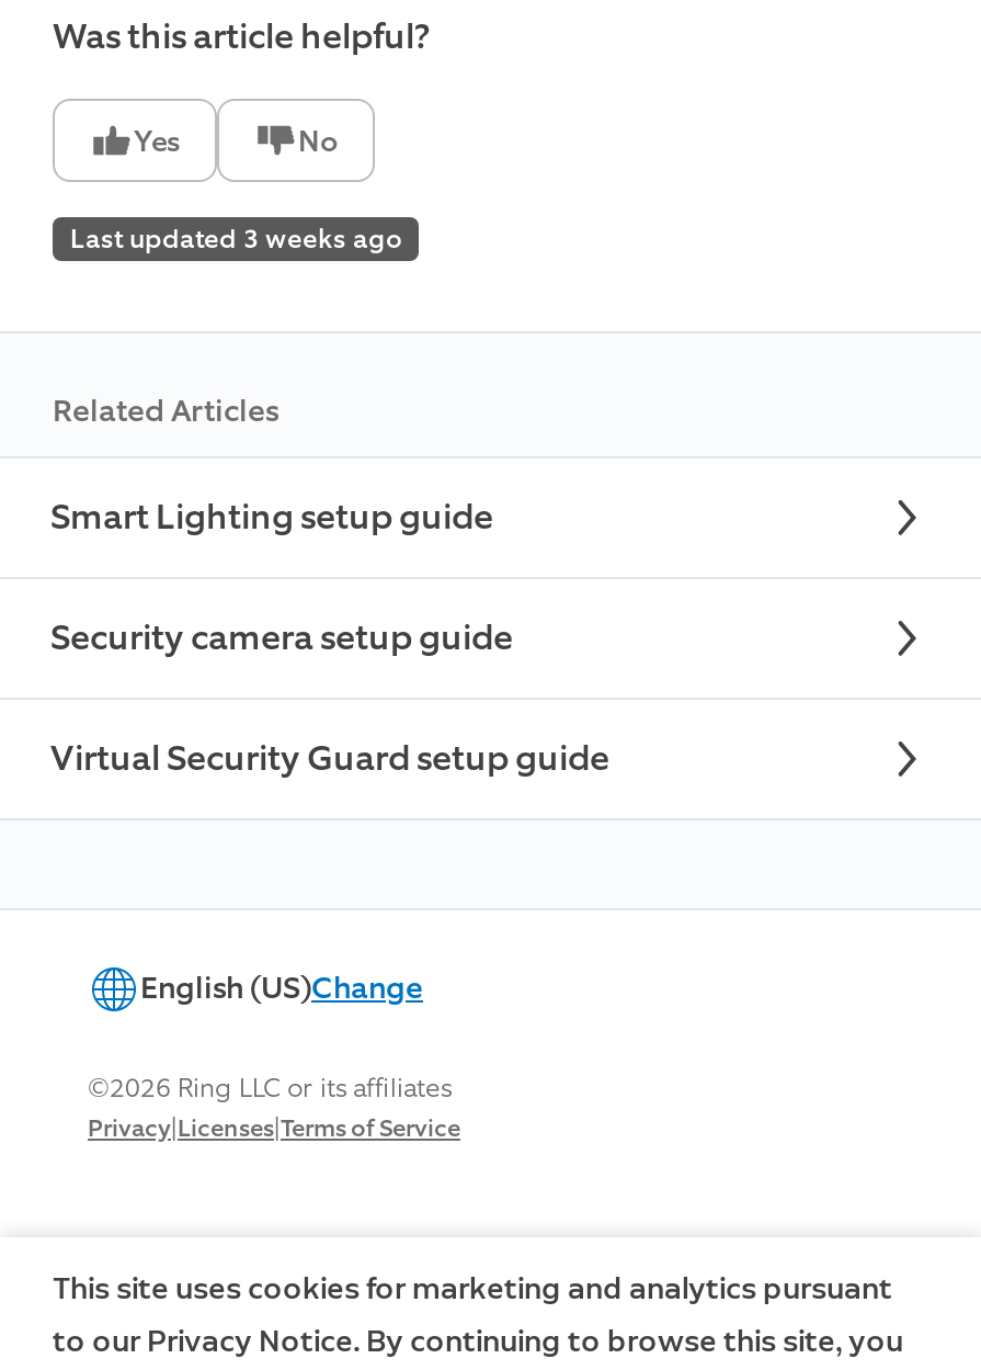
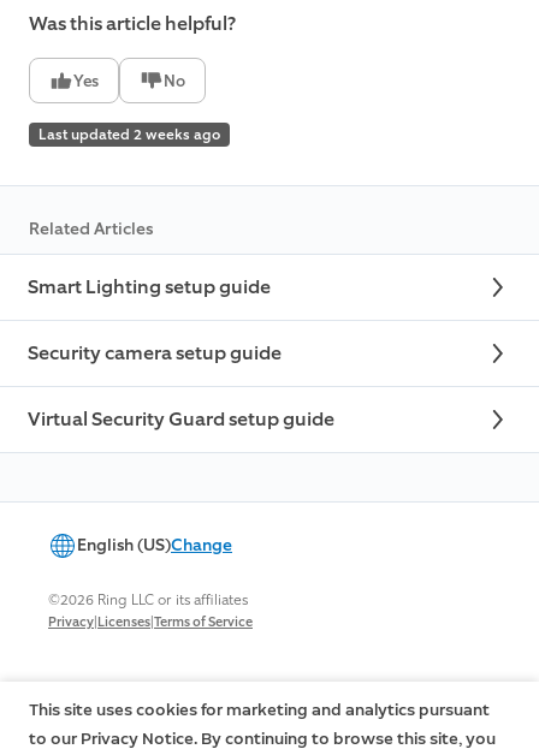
[70,222,401,257] Last updated 3 weeks ago -> [38,125,220,145] Last updated 2 weeks ago

